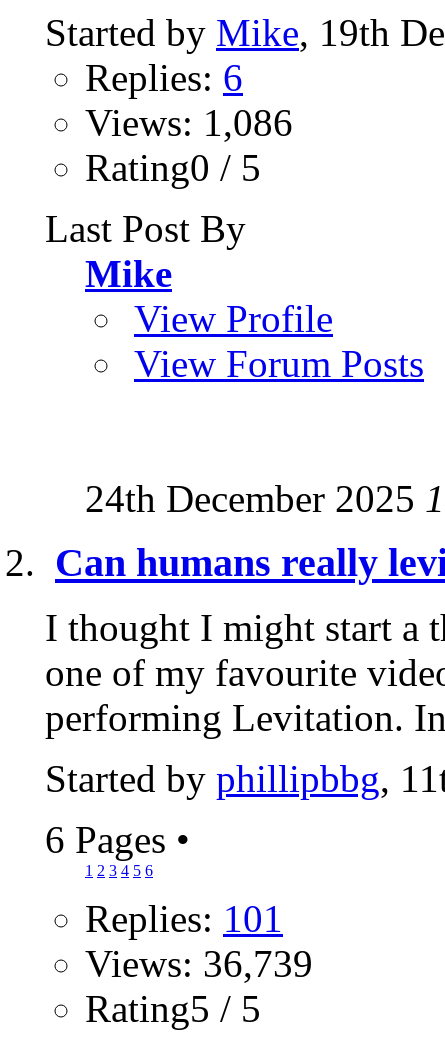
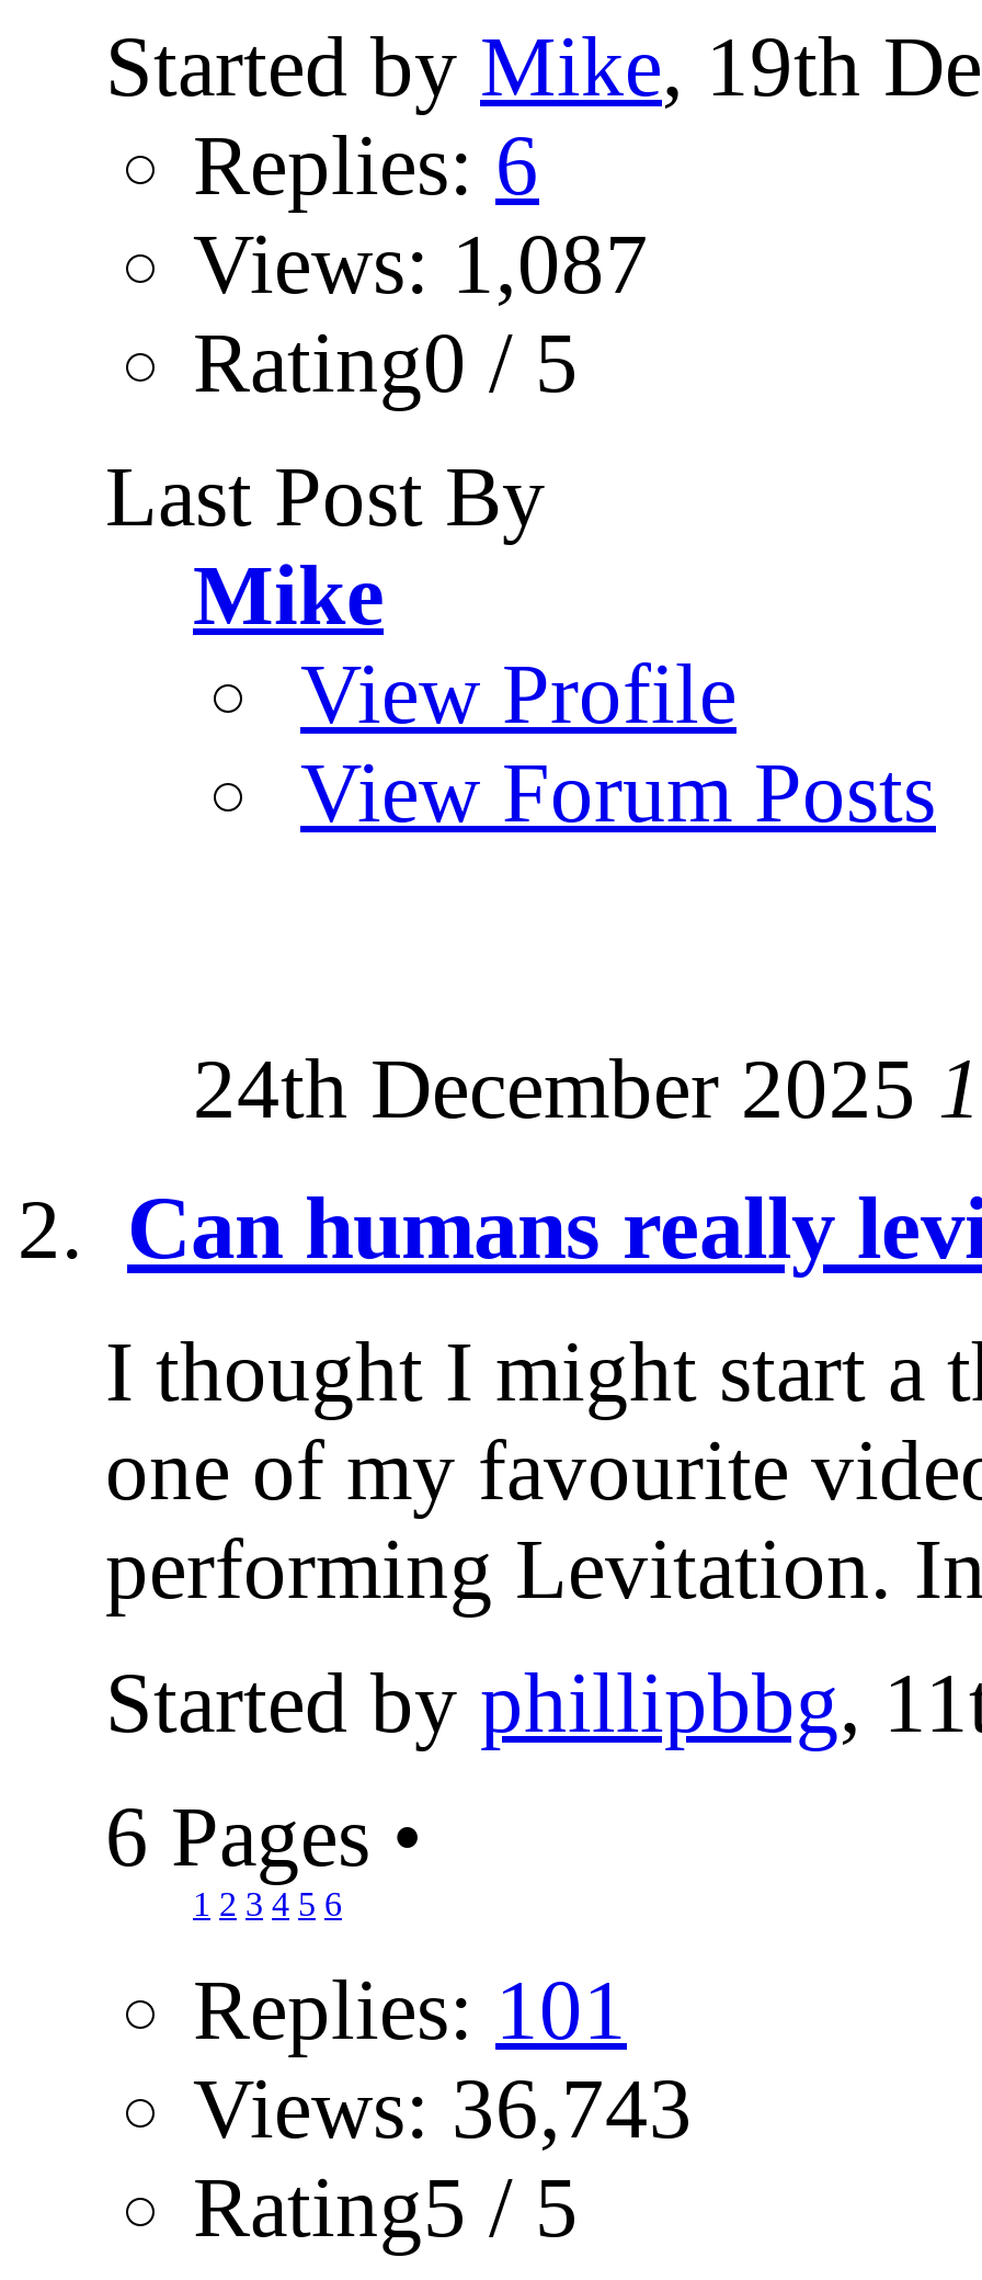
[85,101,293,144] Views: 1,086 -> [193,215,649,309] Views: 1,087
[85,942,313,985] Views: 36,739 -> [193,2061,693,2155] Views: 36,743

